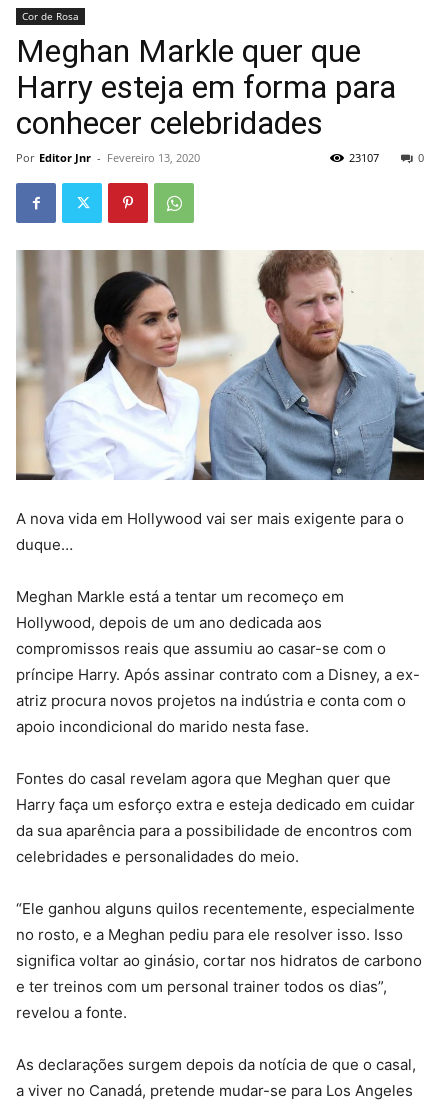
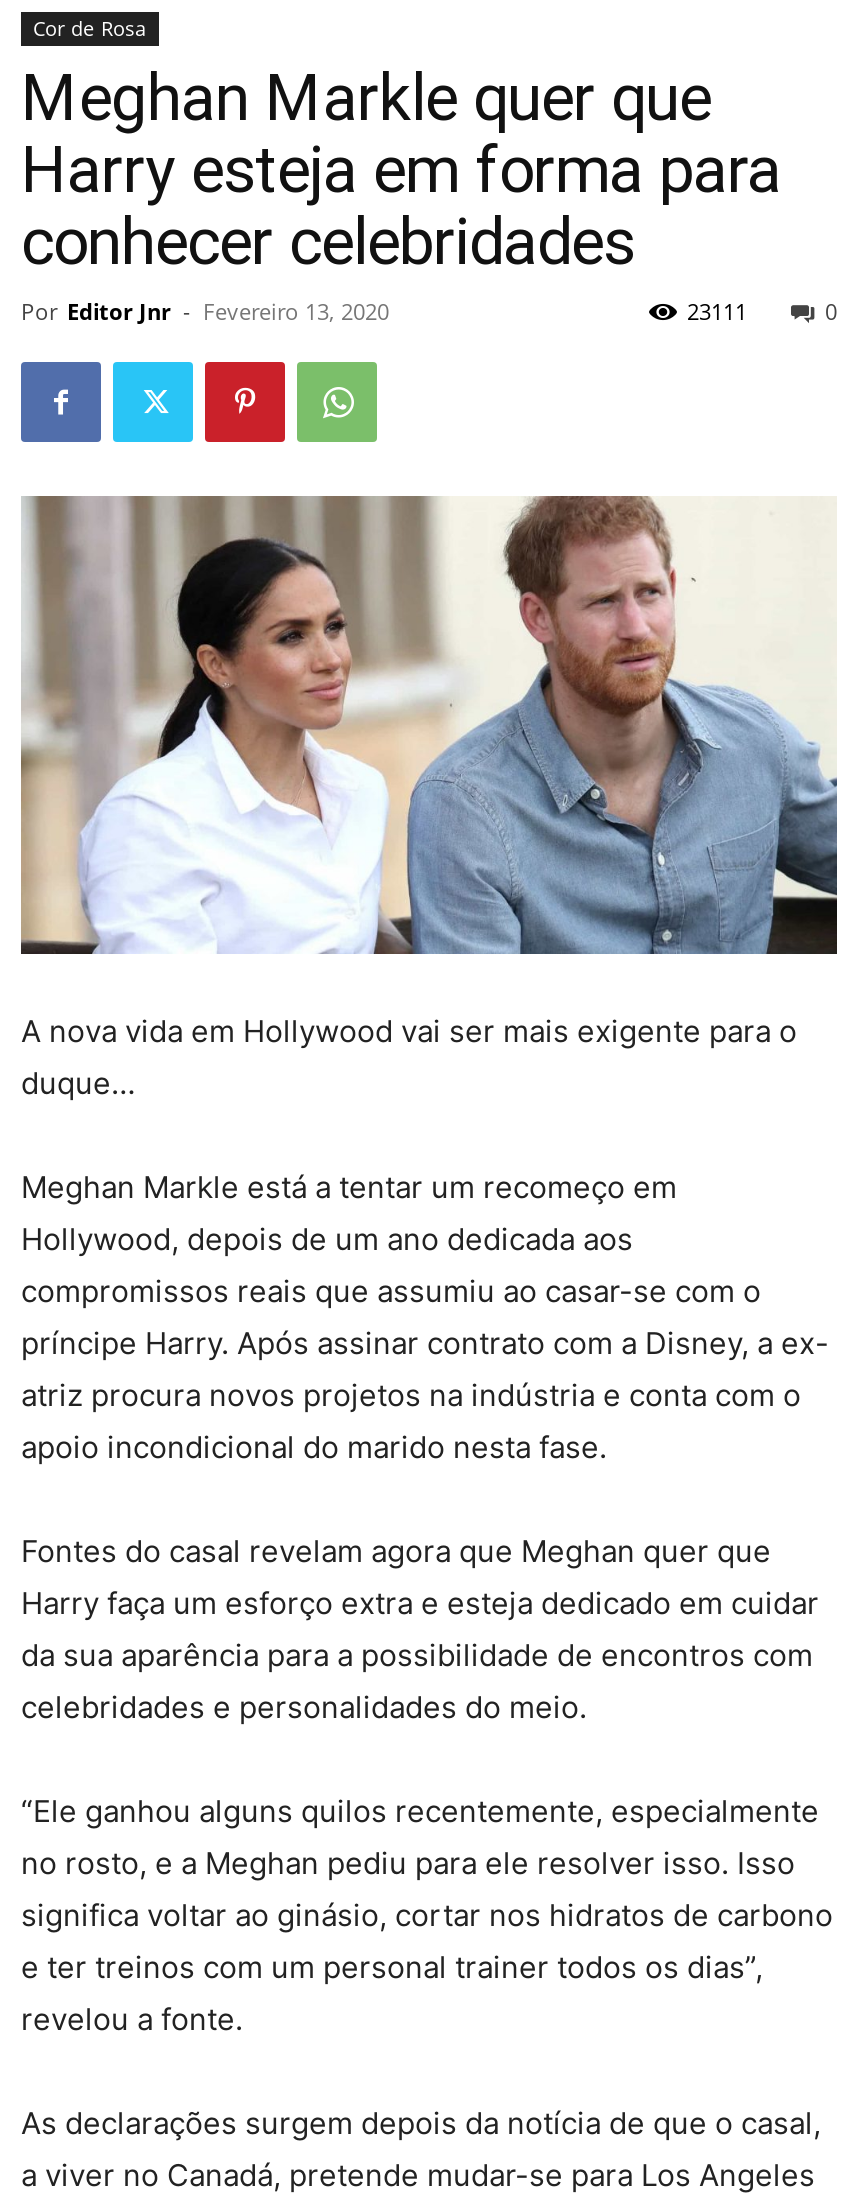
[349,150,379,165] 23107 -> [687,296,747,326] 23111

